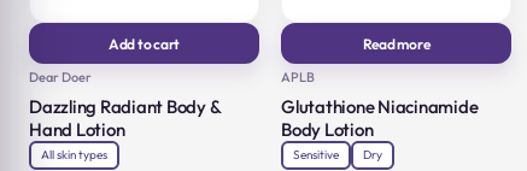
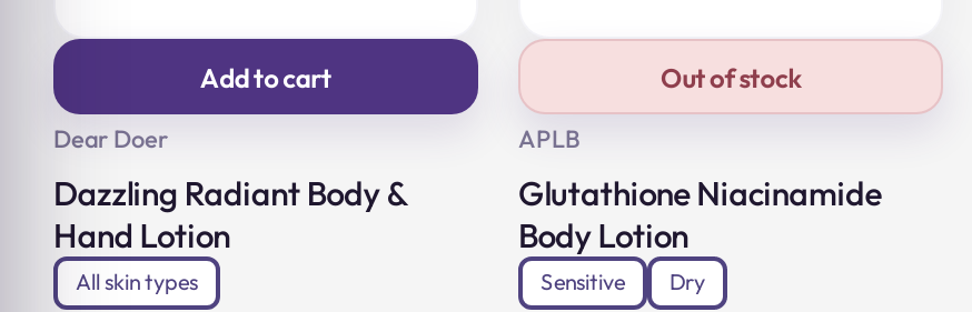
[363,34,430,52] Read more -> [660,60,801,93] Out of stock

